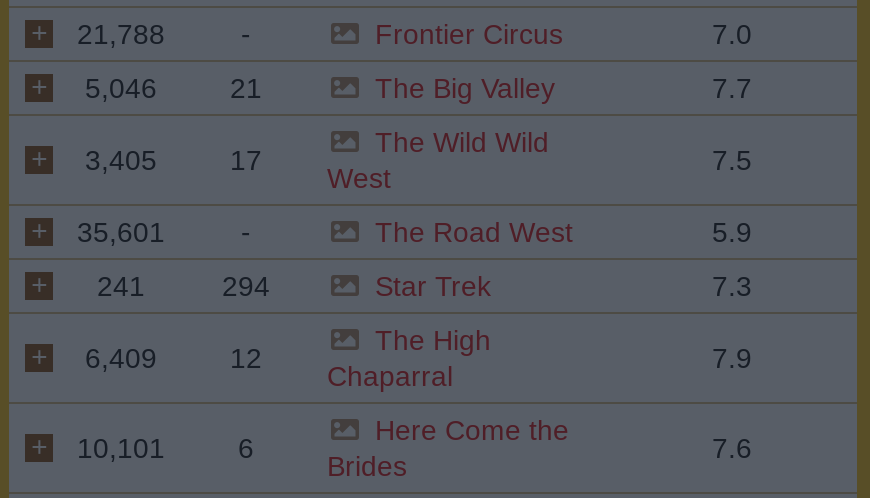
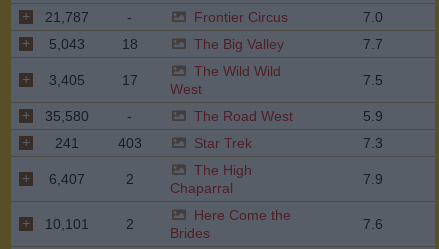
[77,18,165,50] 21,788 -> [45,9,89,25] 21,787
[85,72,157,104] 5,046 -> [49,36,85,52] 5,043
[230,72,262,104] 21 -> [121,36,137,52] 18
[77,216,165,248] 35,601 -> [45,108,89,124] 35,580
[222,270,270,302] 294 -> [117,135,141,151] 403
[85,342,157,374] 6,409 -> [49,171,85,187] 6,407
[230,342,262,374] 12 -> [125,171,133,187] 2
[238,432,254,464] 6 -> [125,216,133,232] 2

